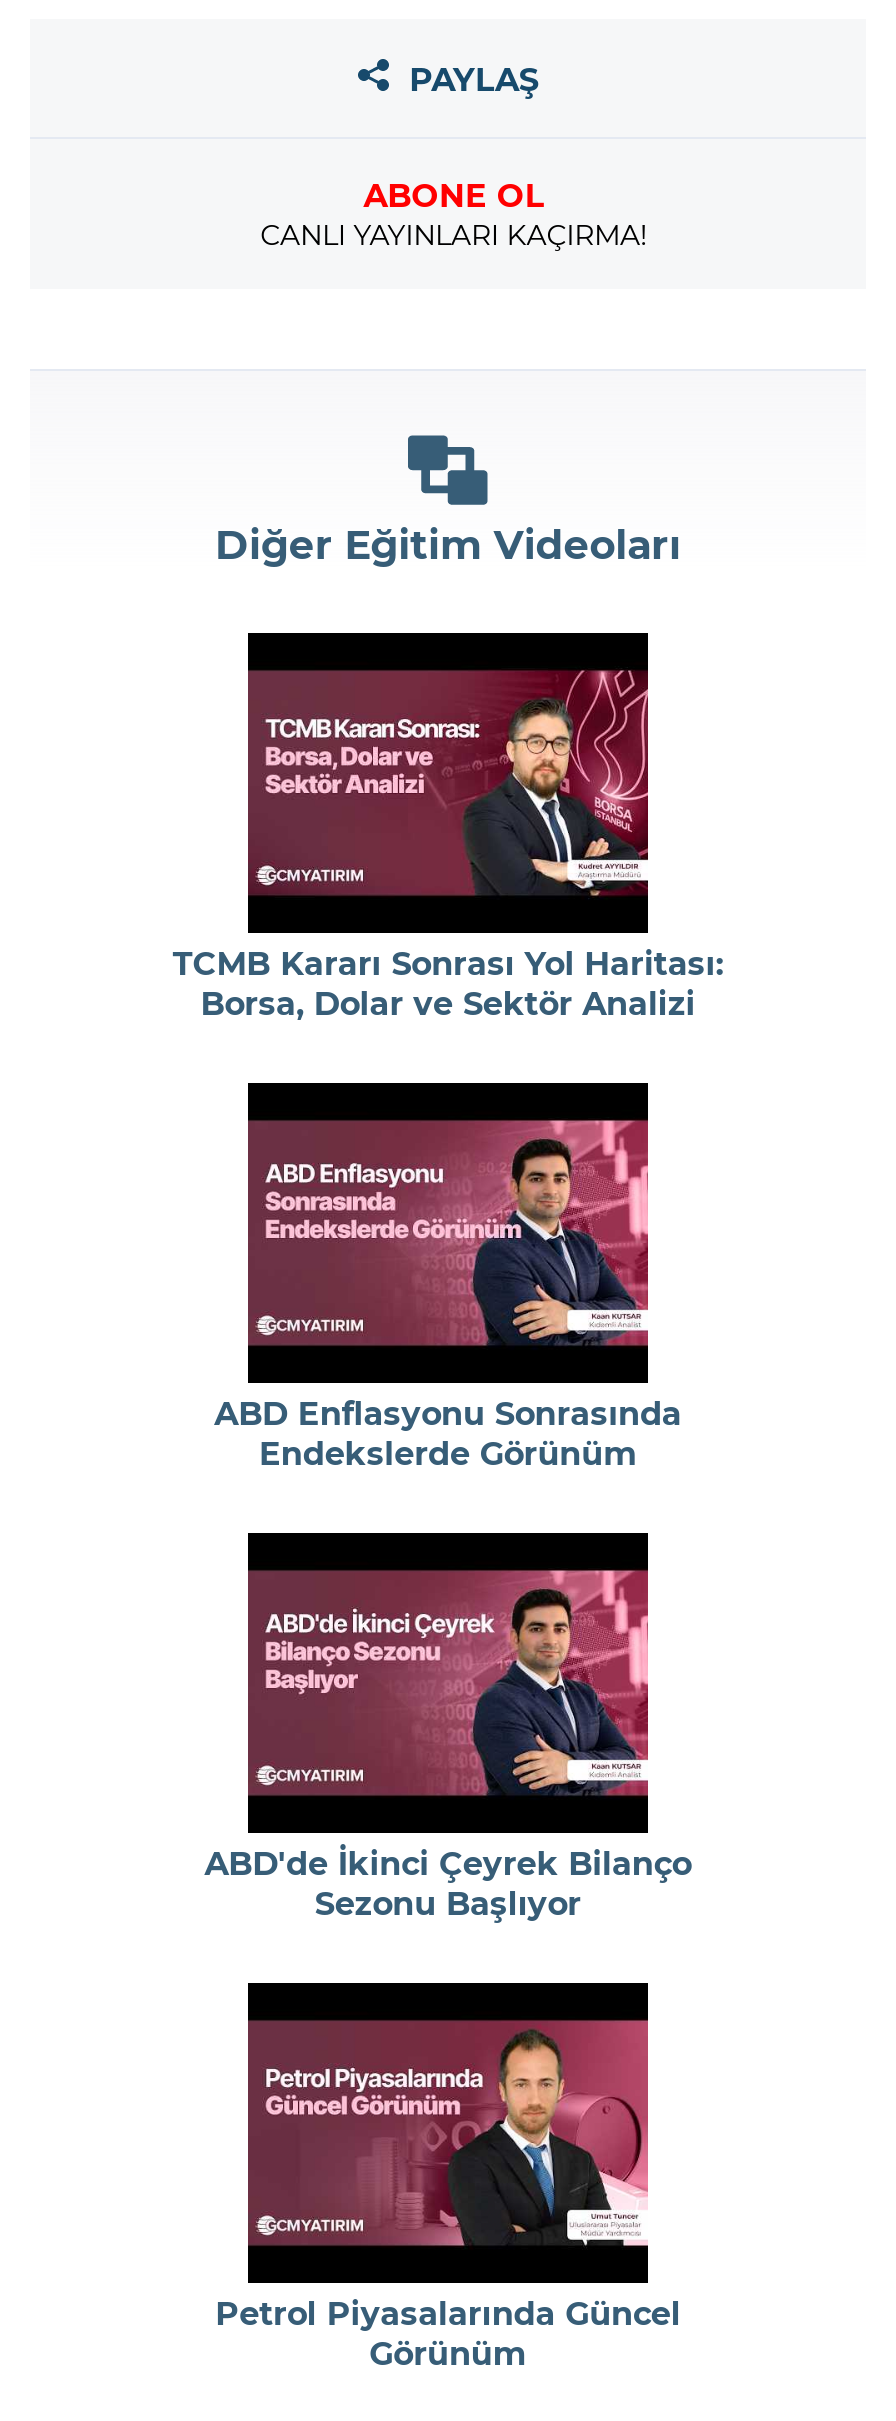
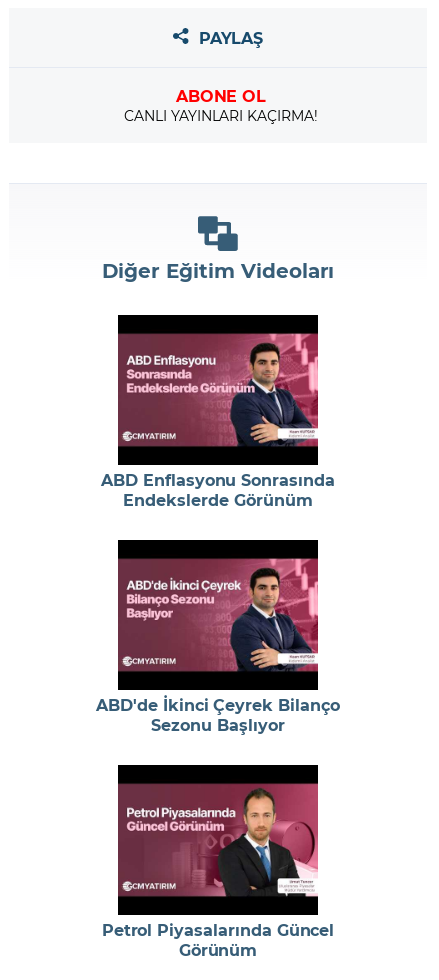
[173,669,723,1023] [image] | TCMB Kararı Sonrası Yol Haritası: | Borsa, Dolar ve Sektör Analizi -> none

